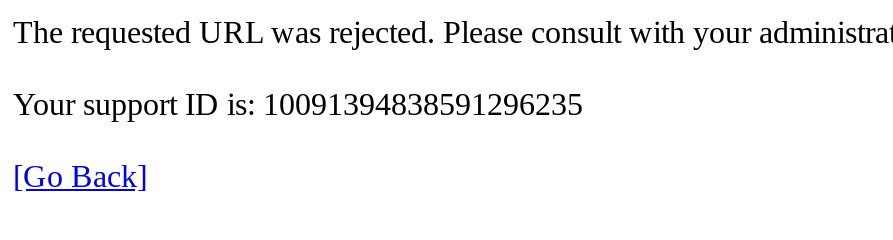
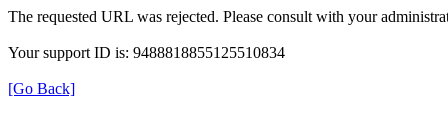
[13,87,583,121] Your support ID is: 10091394838591296235 -> [8,44,285,61] Your support ID is: 9488818855125510834

